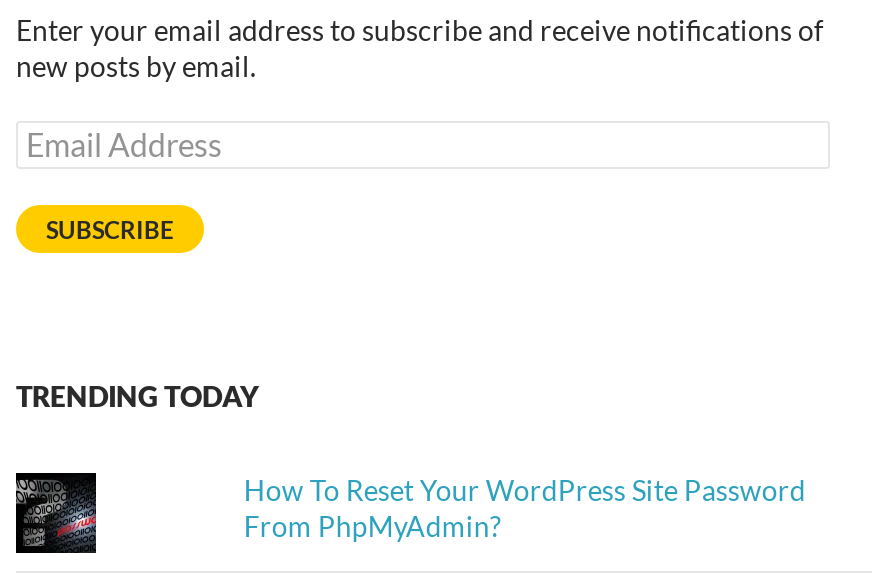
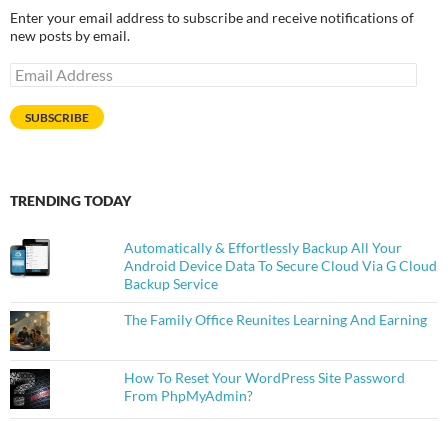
none -> [9,238,50,278] [image]
none -> [9,310,51,352] [image]
none -> [124,239,437,328] Automatically & Effortlessly Backup All Your | Android Device Data To Secure Cloud Via G Cloud | Backup Service | The Family Office Reunites Learning And Earning

